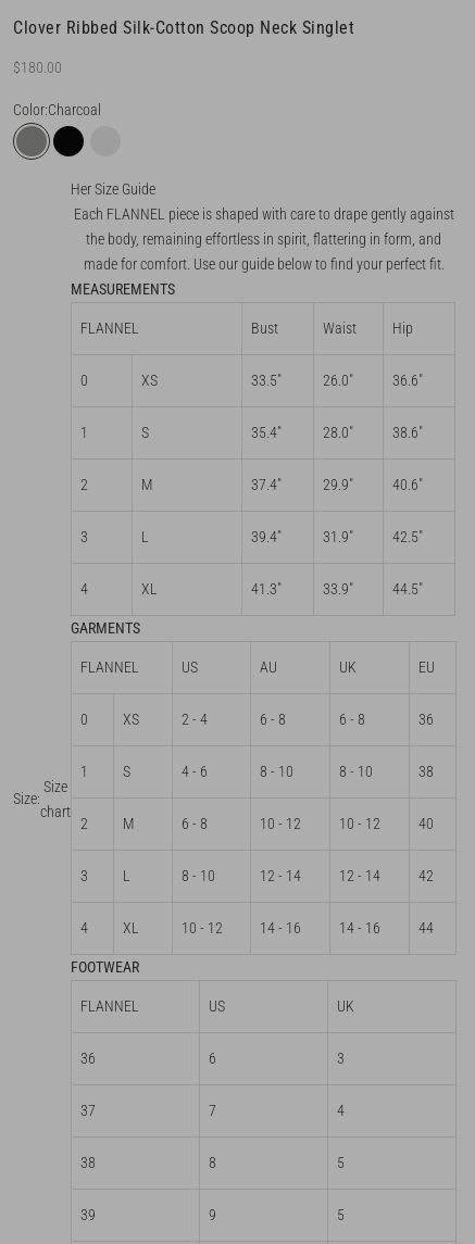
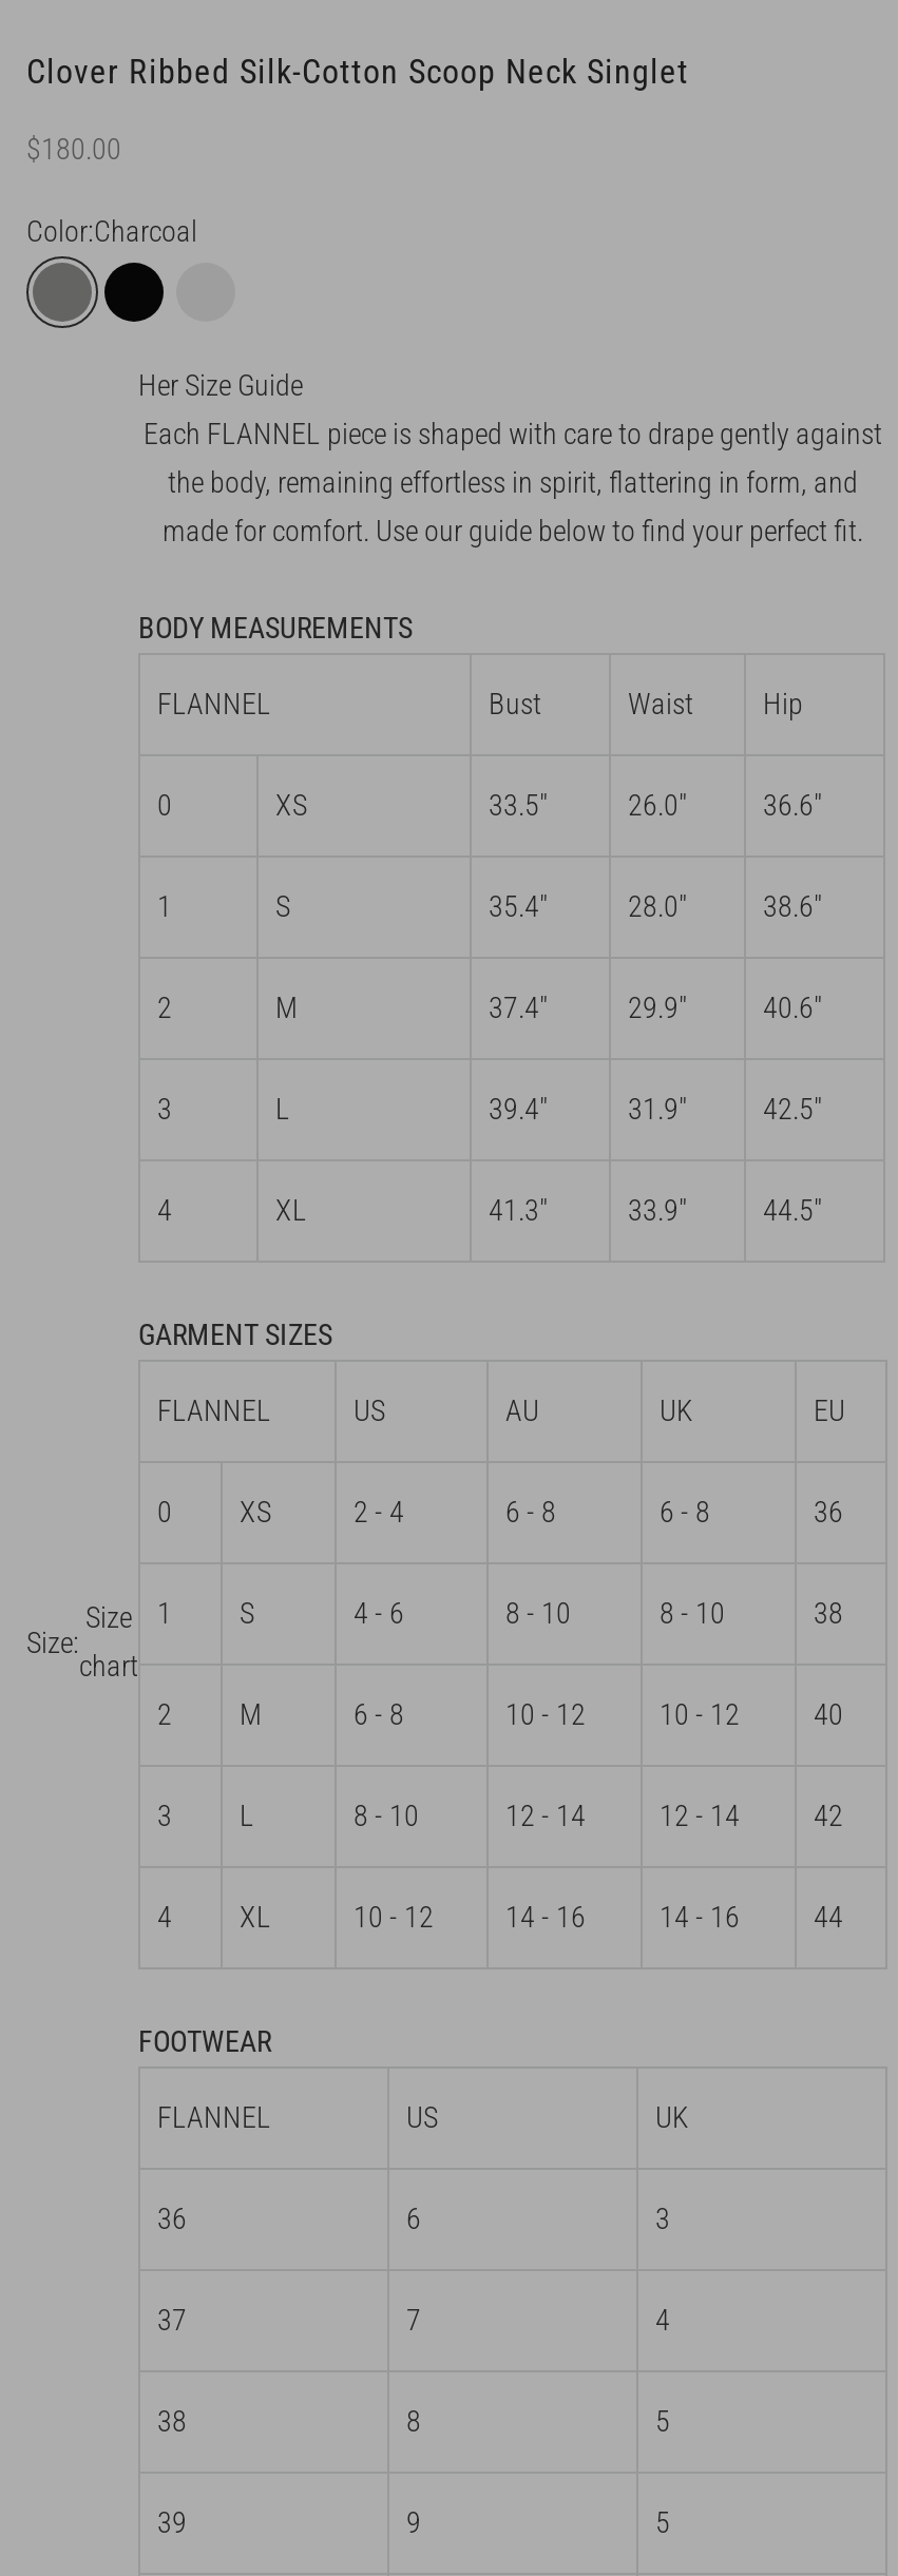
[71,280,175,298] MEASUREMENTS -> [138,611,413,645] BODY MEASUREMENTS
[71,619,140,637] GARMENTS -> [138,1318,332,1351] GARMENT SIZES

